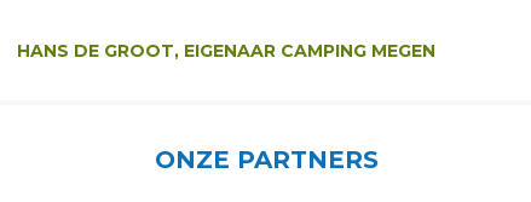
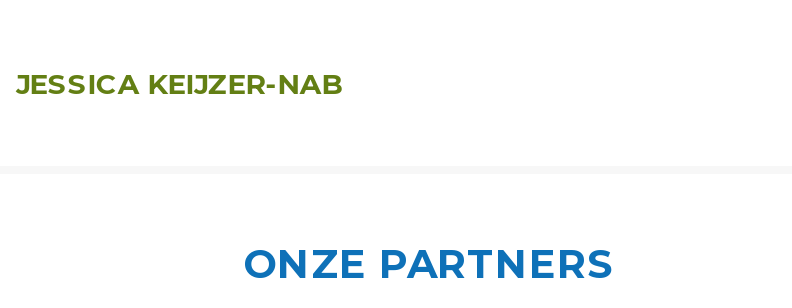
[17,40,435,62] HANS DE GROOT, EIGENAAR CAMPING MEGEN -> [16,66,344,102] JESSICA KEIJZER-NAB

